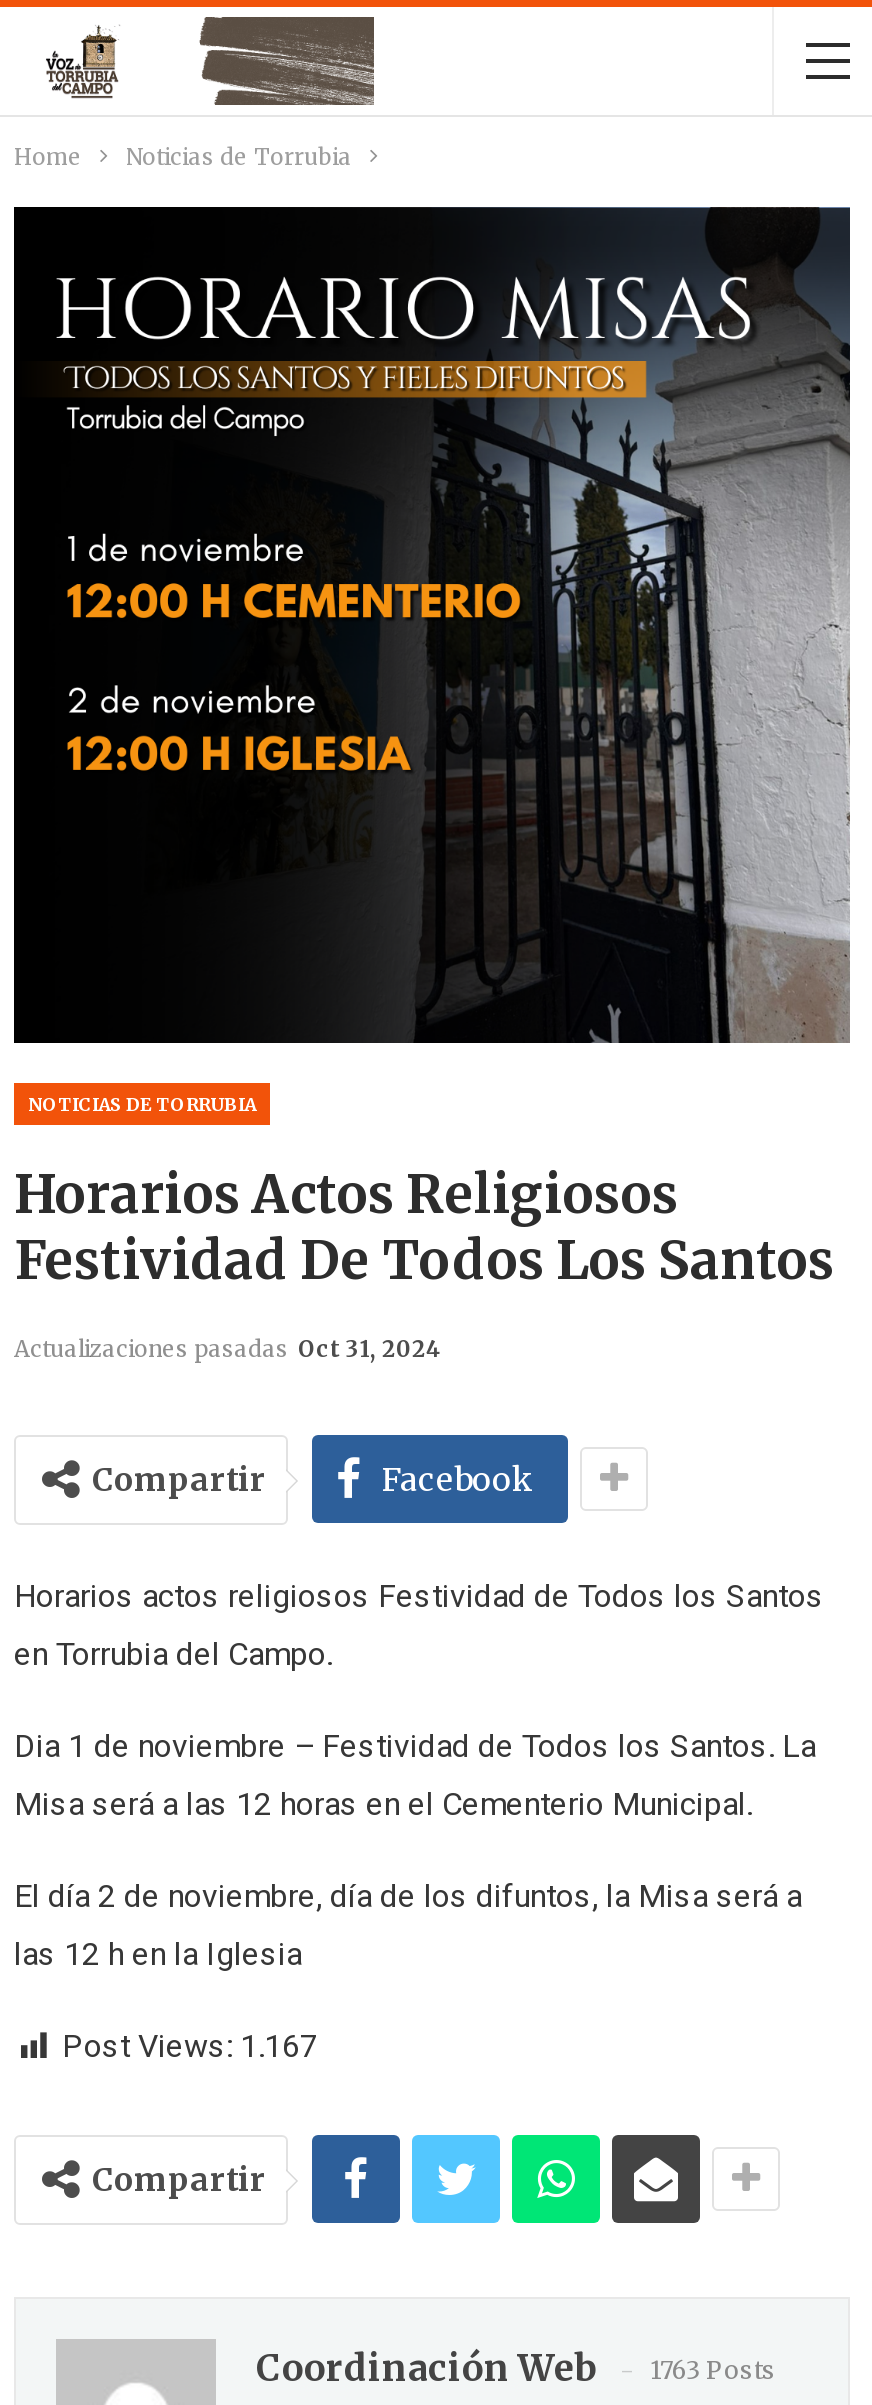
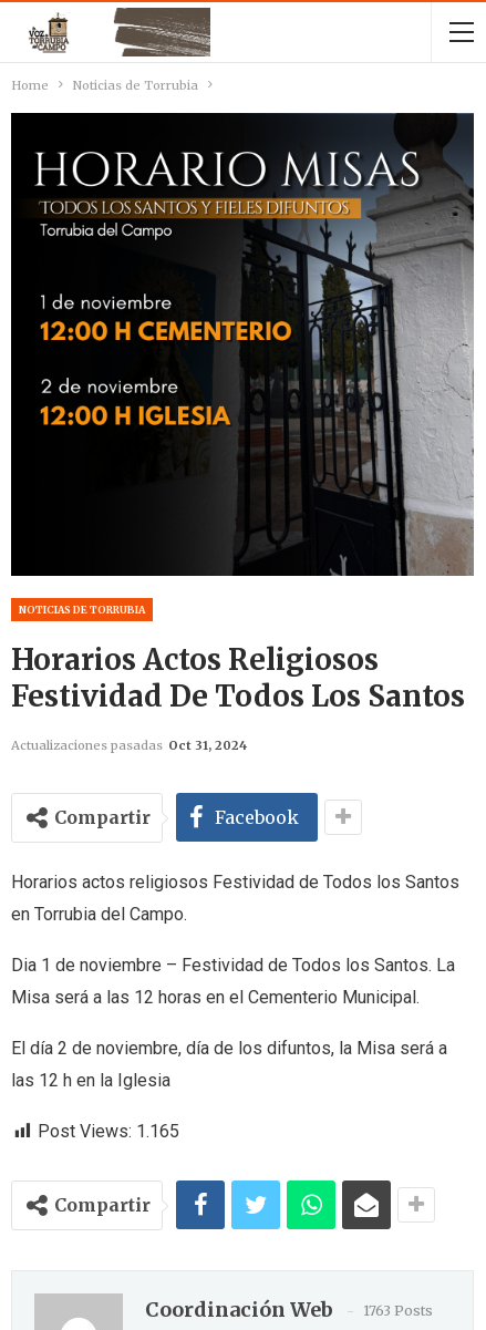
[62,2027,318,2065] Post Views: 1.167 -> [38,1121,179,1142] Post Views: 1.165

